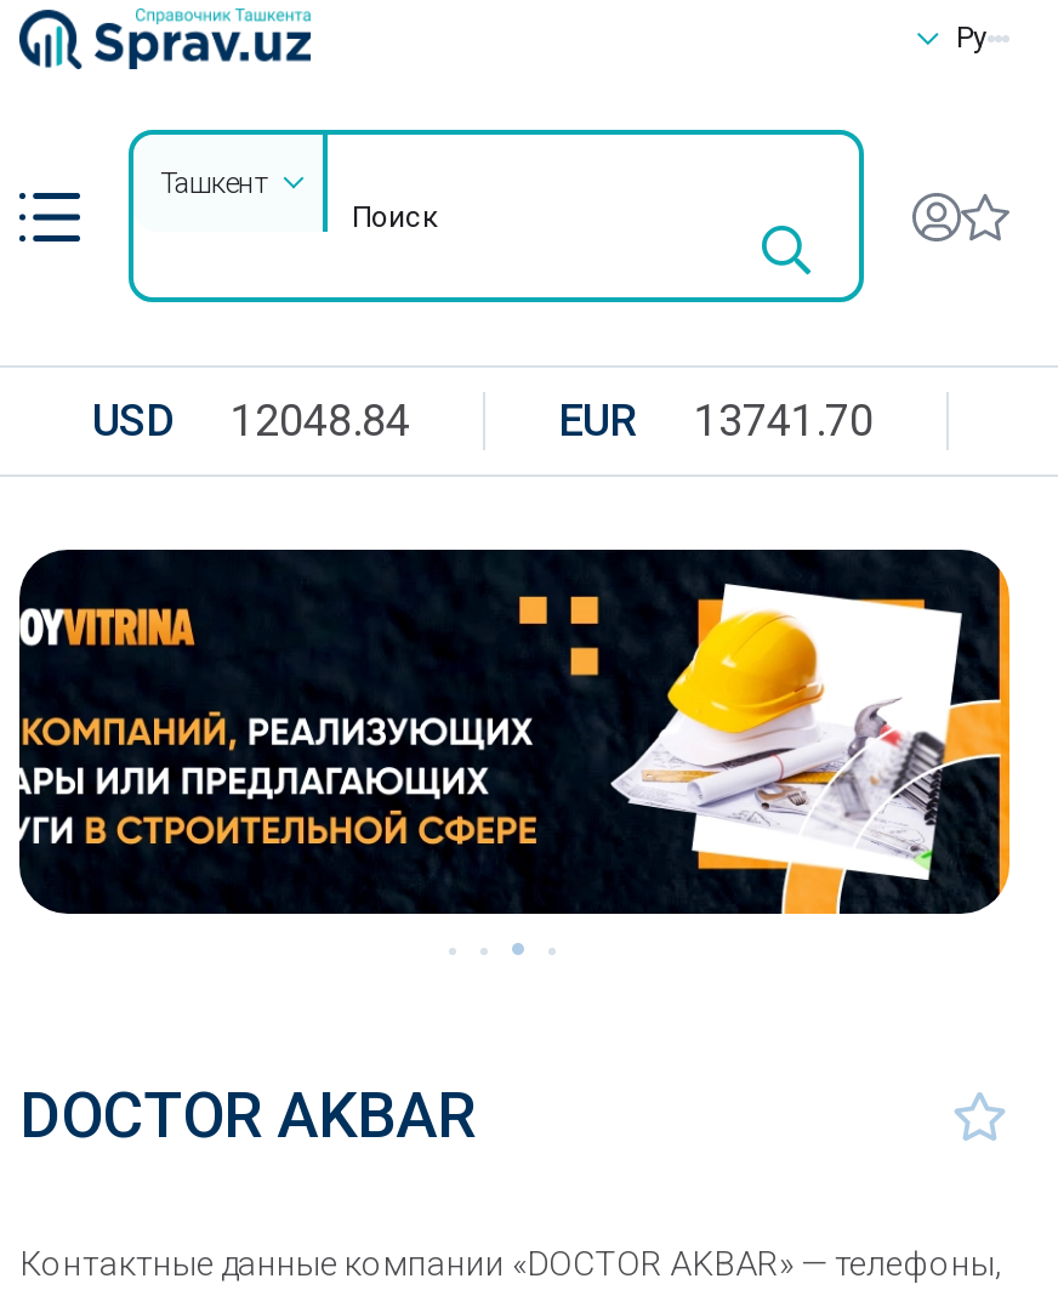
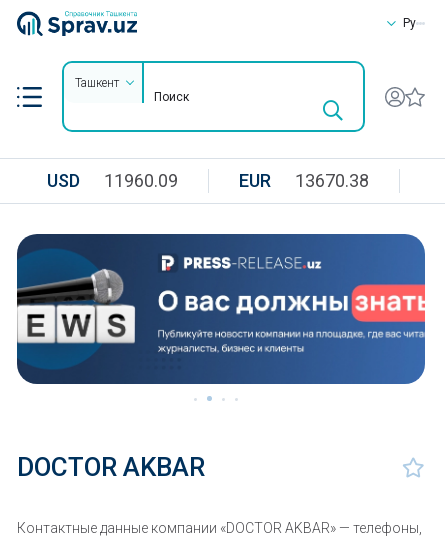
[92,394,410,445] USD 12048.84 -> [47,170,178,191] USD 11960.09
[558,394,874,445] EUR 13741.70 -> [239,170,369,191] EUR 13670.38
[17,547,1012,916] [image] -> [16,233,426,385] [image]

